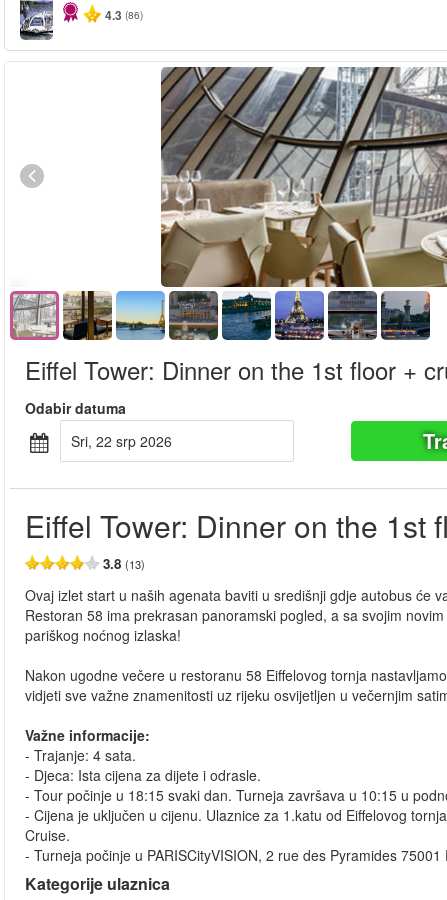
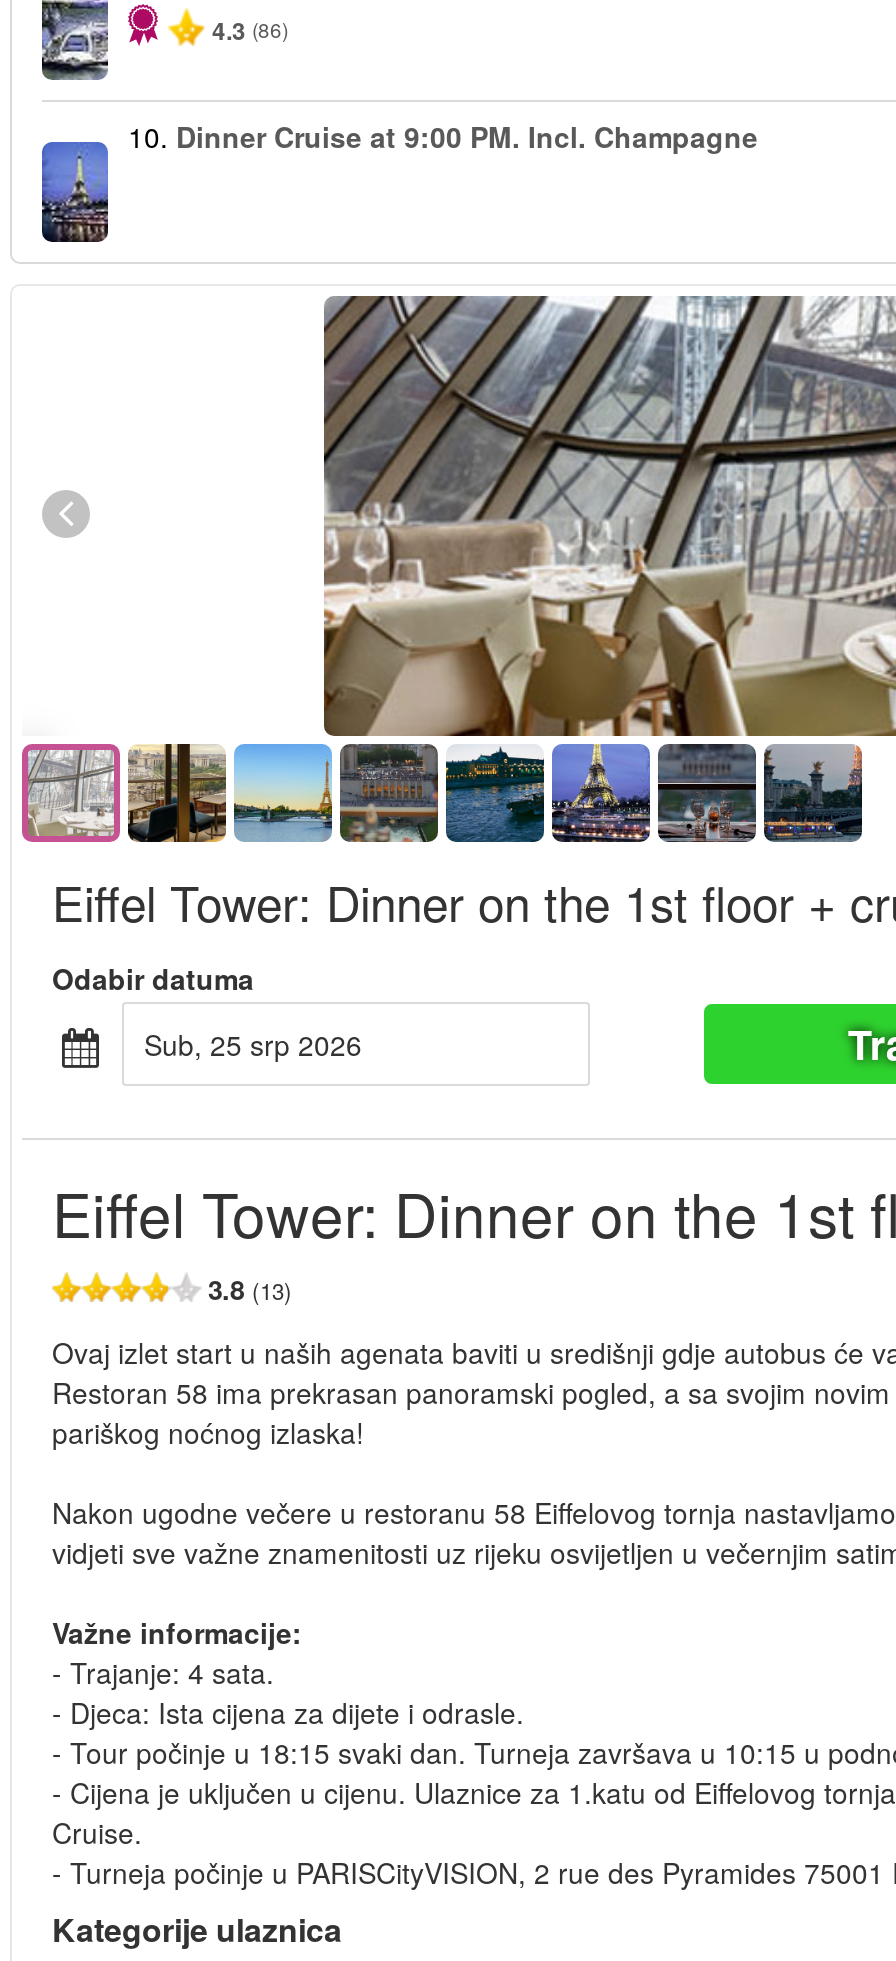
none -> [40,116,758,244] [image] | 10. Dinner Cruise at 9:00 PM. Incl. Champagne
[80,431,172,451] sri, 22 srp 2026 -> [162,1024,362,1064] sub, 25 srp 2026

